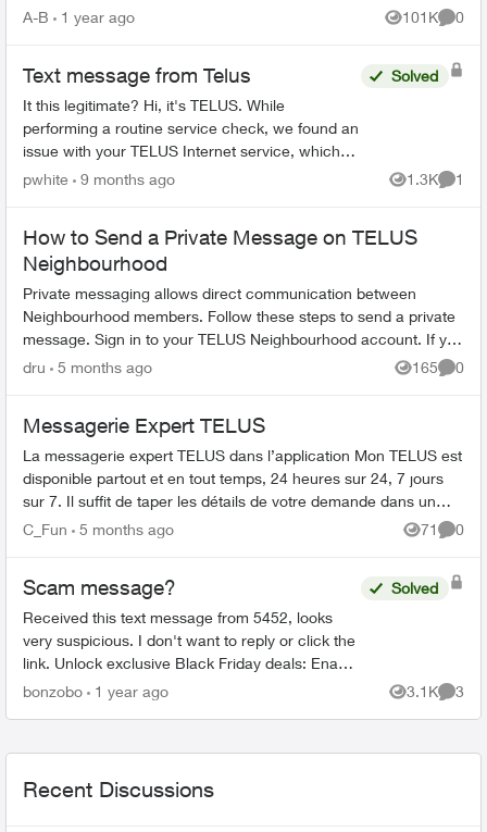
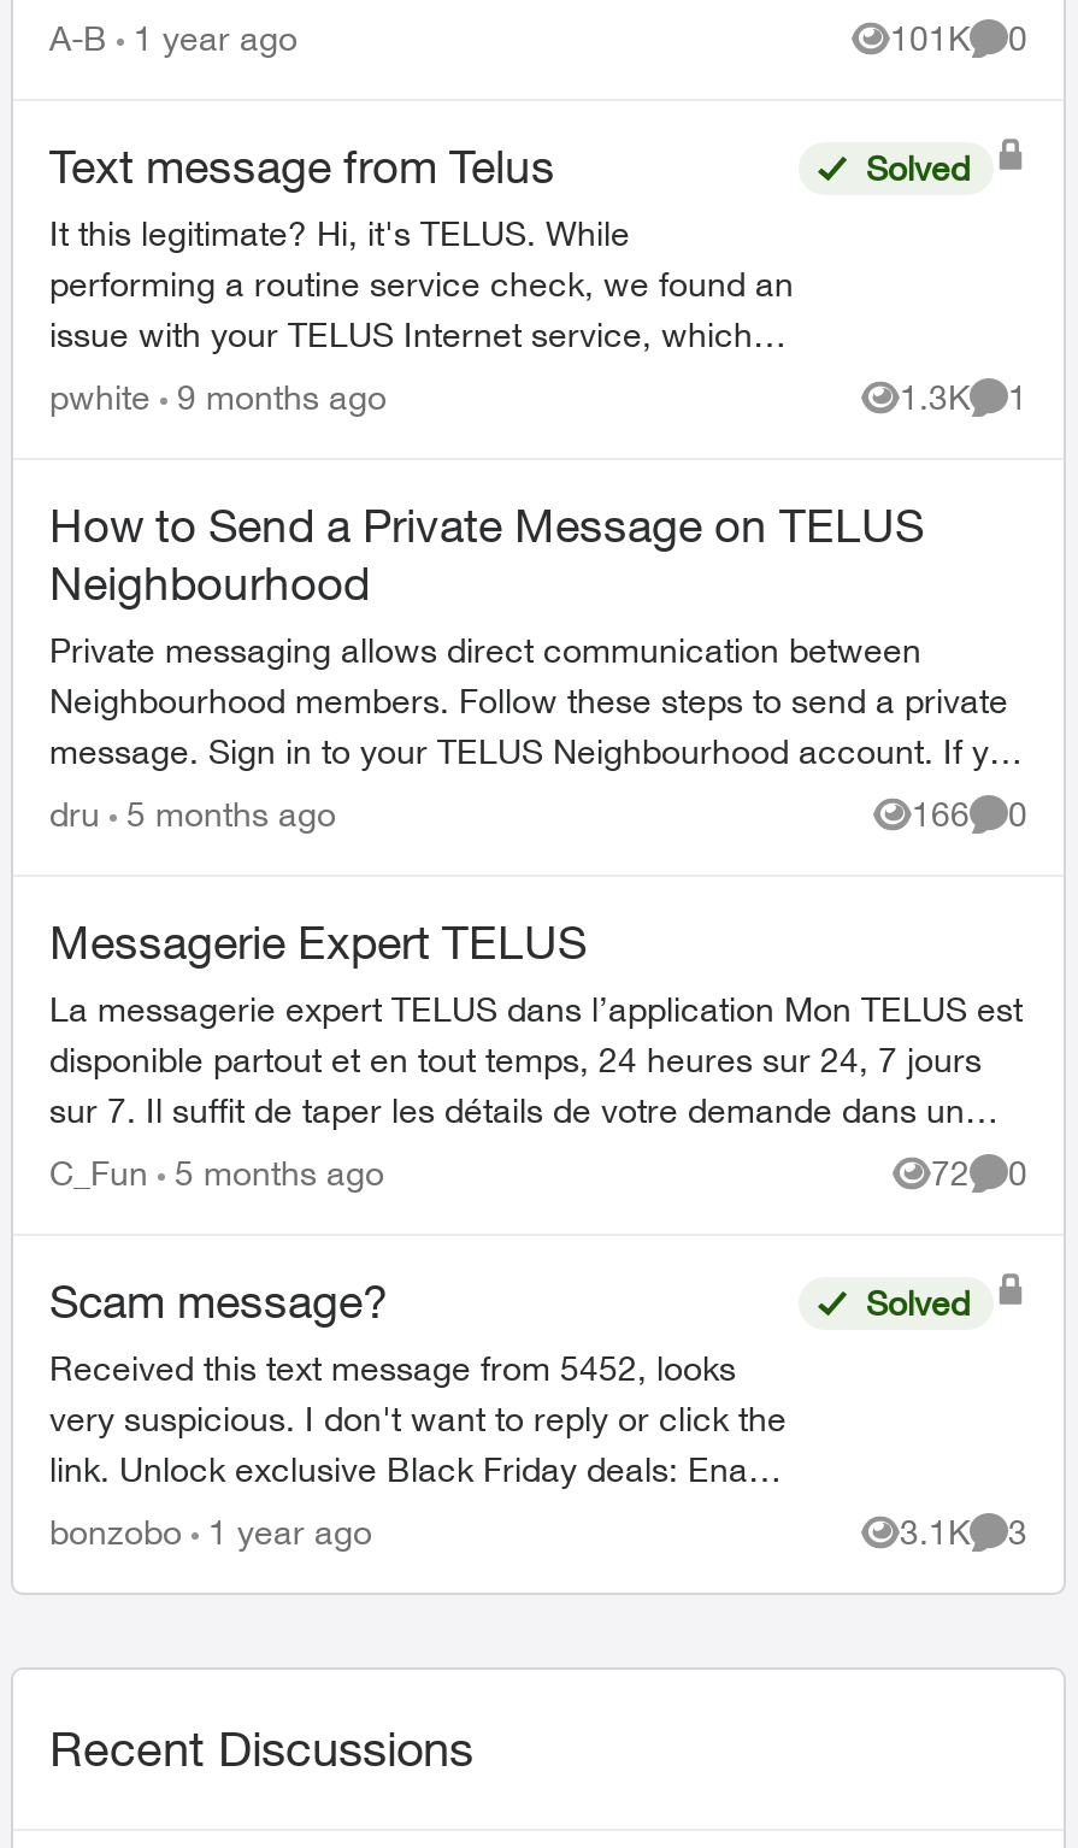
[412,358,464,376] 165 0 -> [912,793,1027,834] 166 0
[421,520,464,538] 71 0 -> [931,1152,1027,1193] 72 0

